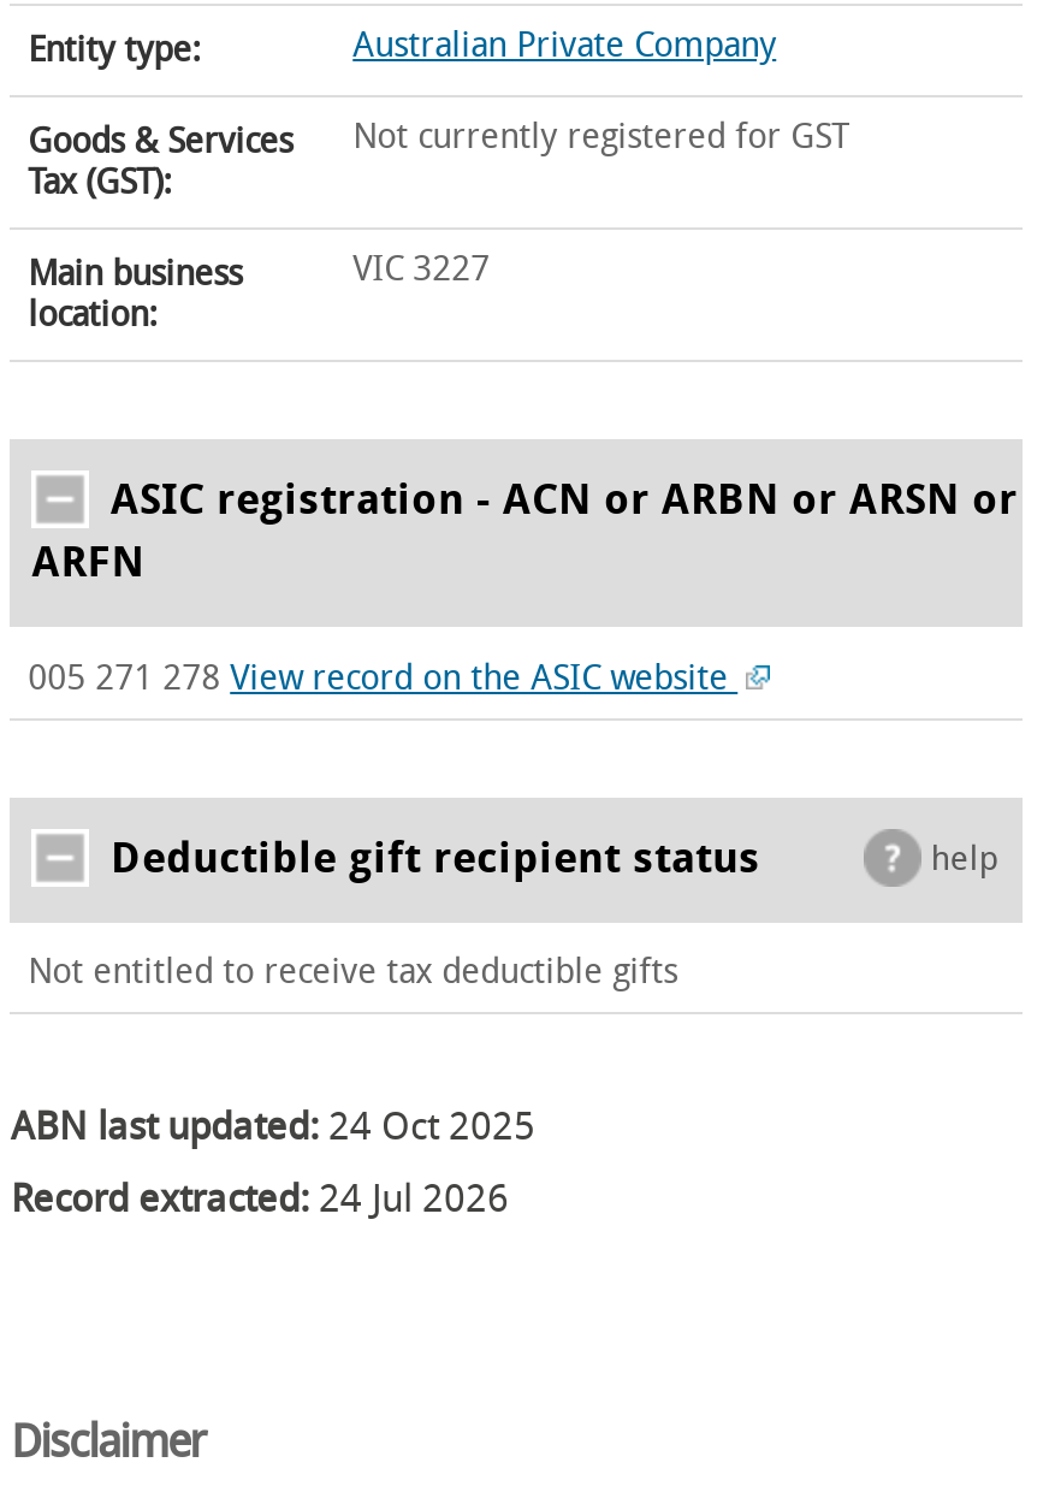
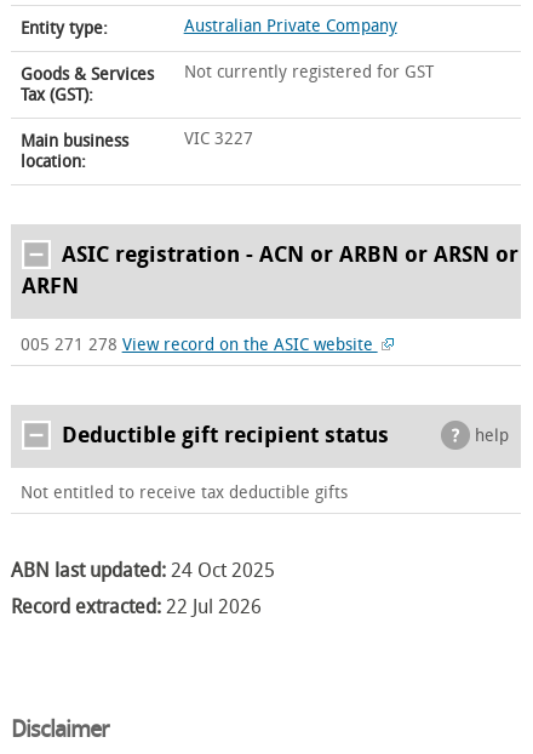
[11,1177,509,1222] Record extracted: 24 Jul 2026 -> [11,596,262,619] Record extracted: 22 Jul 2026

